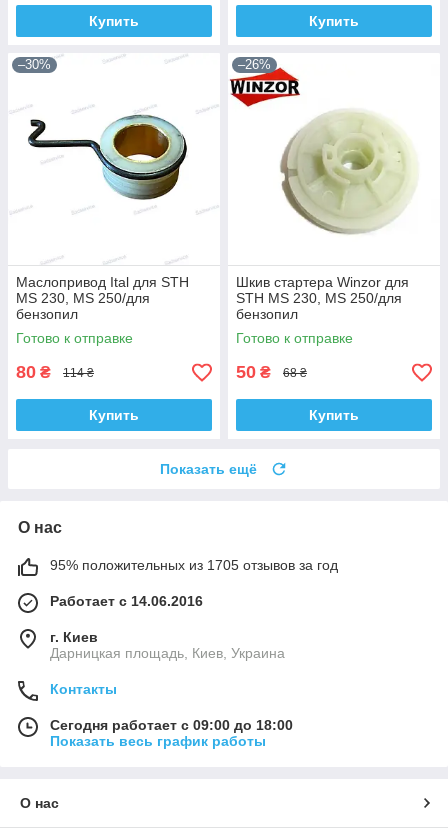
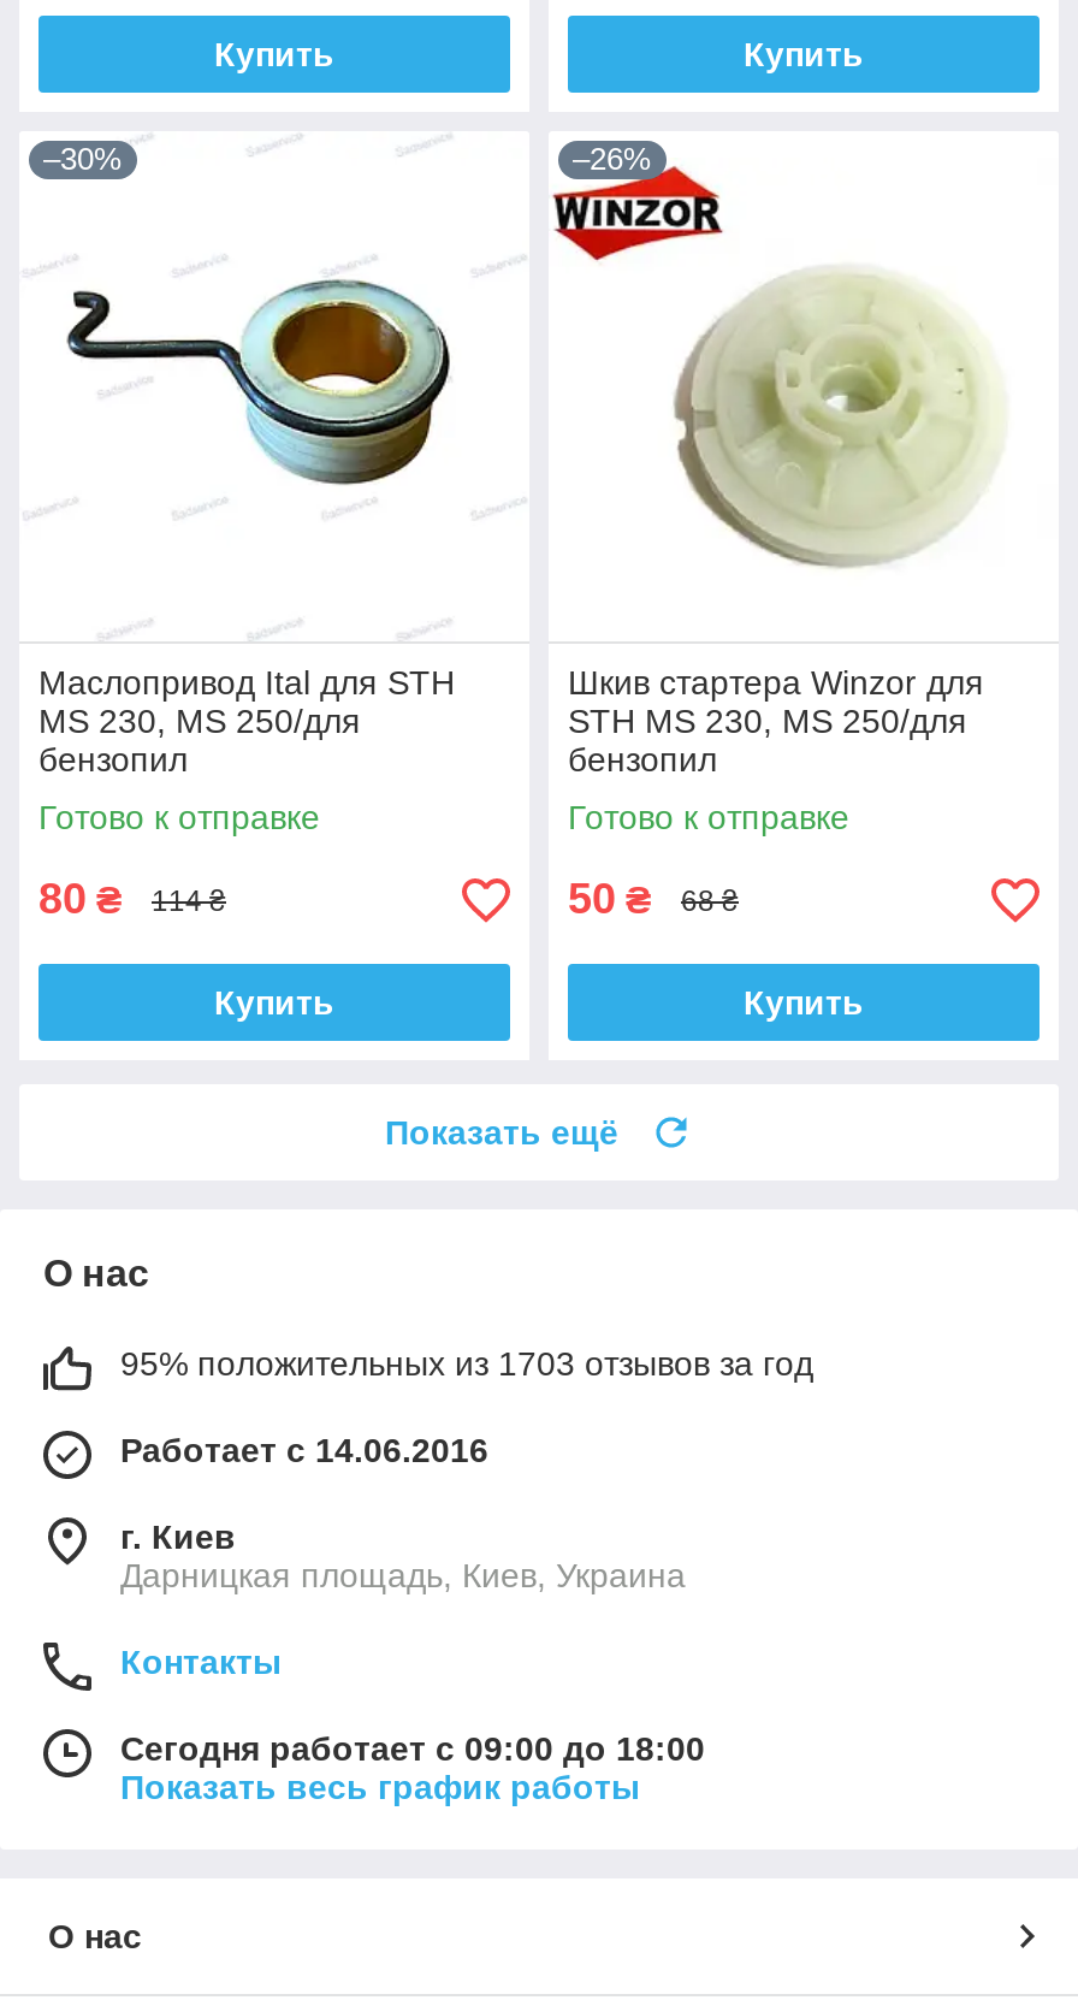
[50,557,338,573] 95% положительных из 1705 отзывов за год -> [120,1345,813,1384] 95% положительных из 1703 отзывов за год

